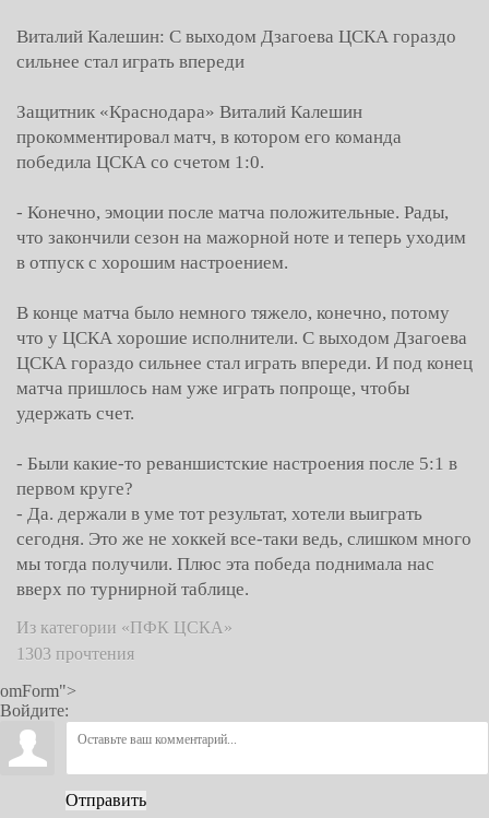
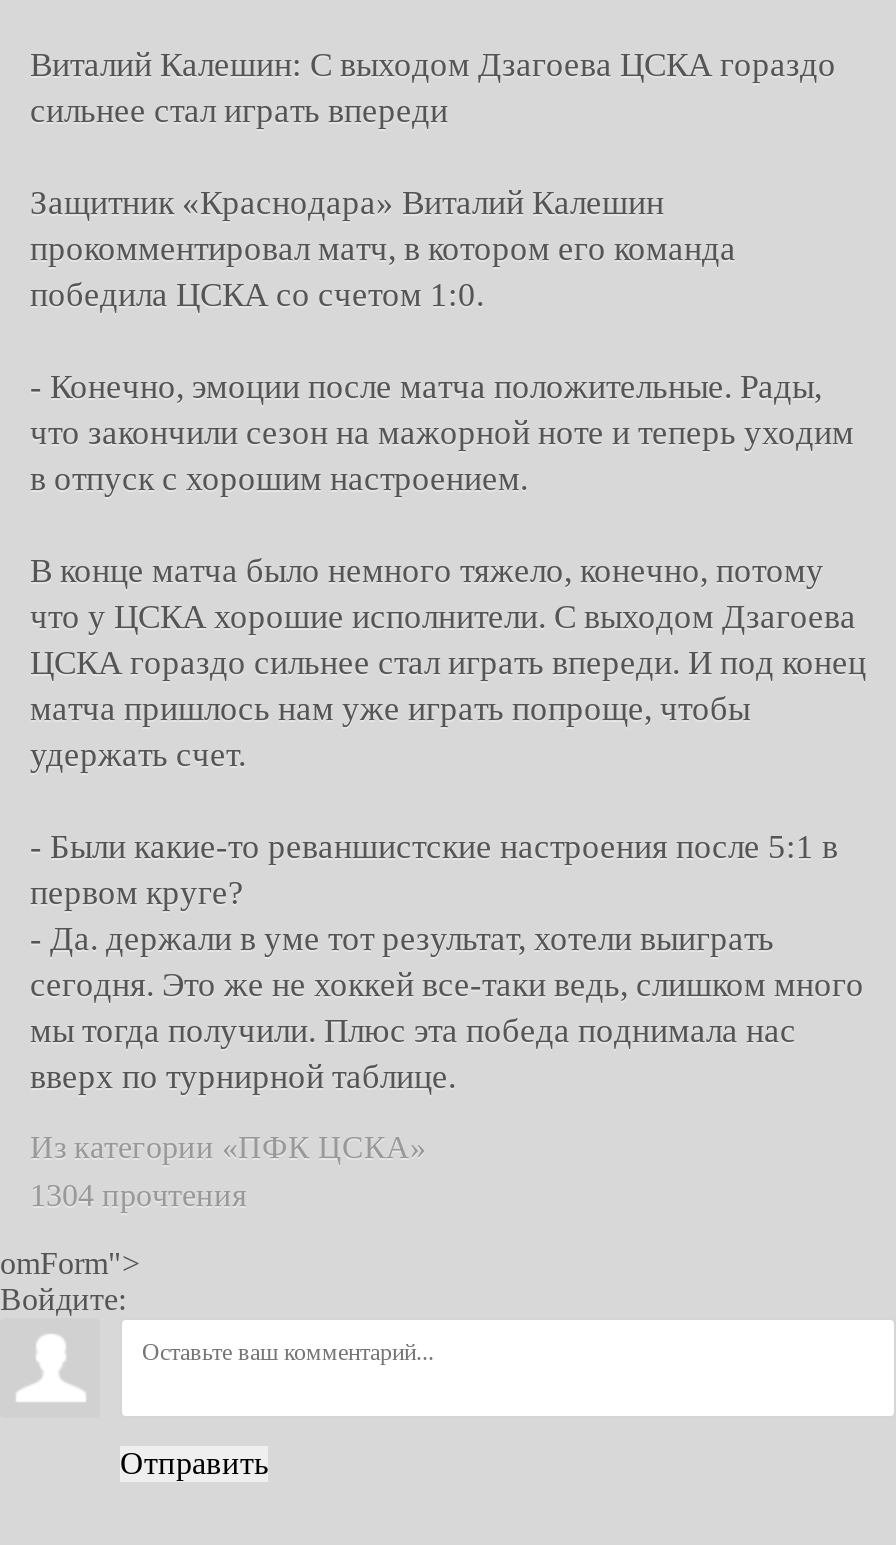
[16,644,134,662] 1303 прочтения -> [30,1177,246,1211] 1304 прочтения

